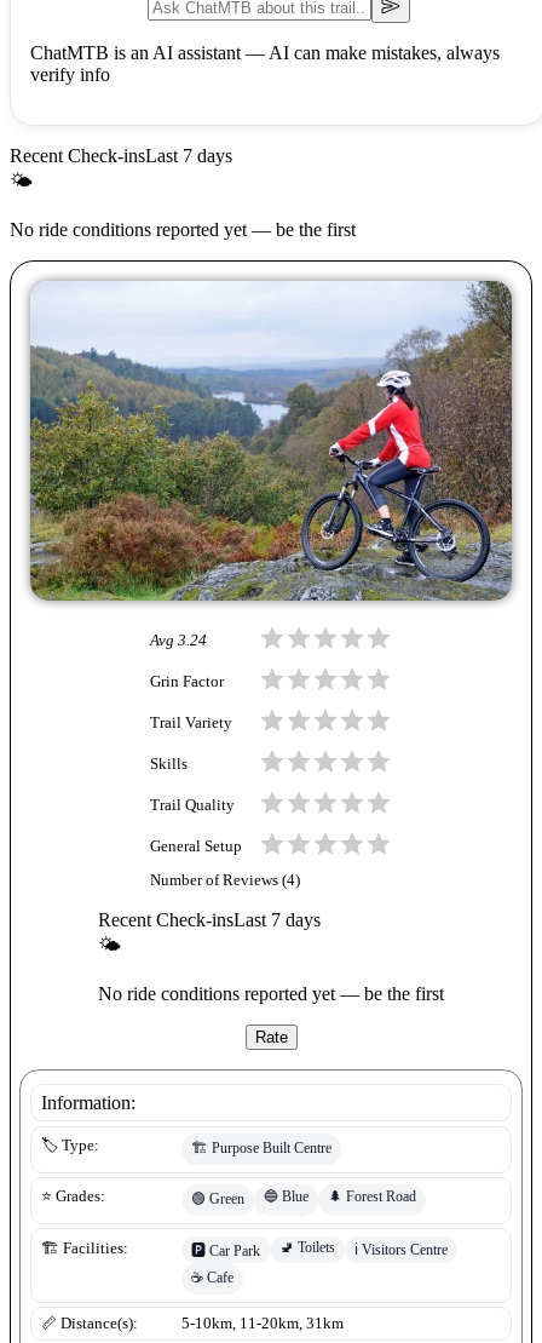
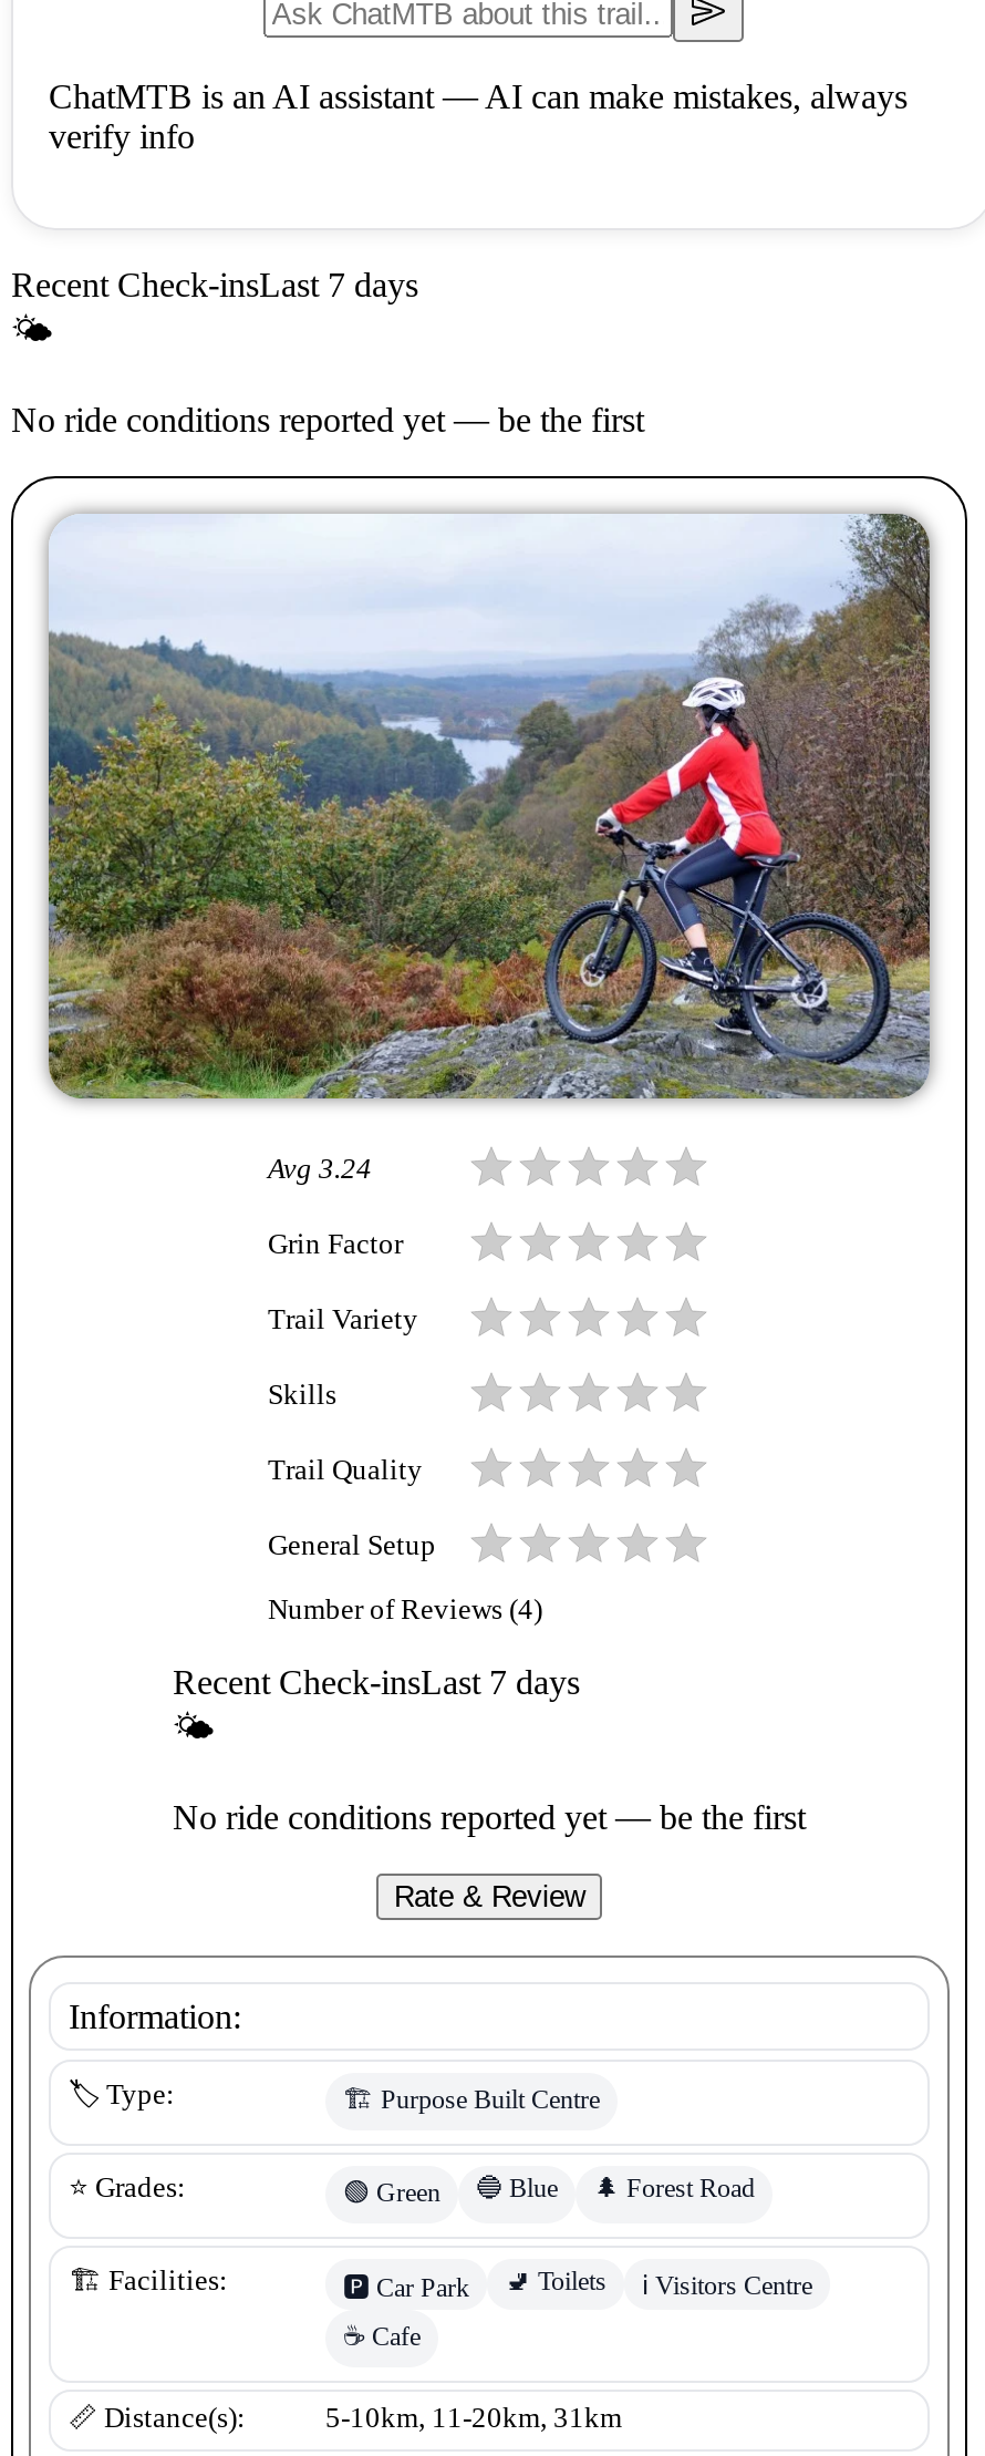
[255,1028,287,1046] Rate -> [394,1880,584,1913] Rate & Review

